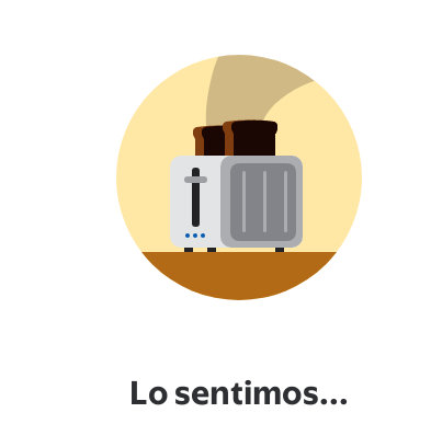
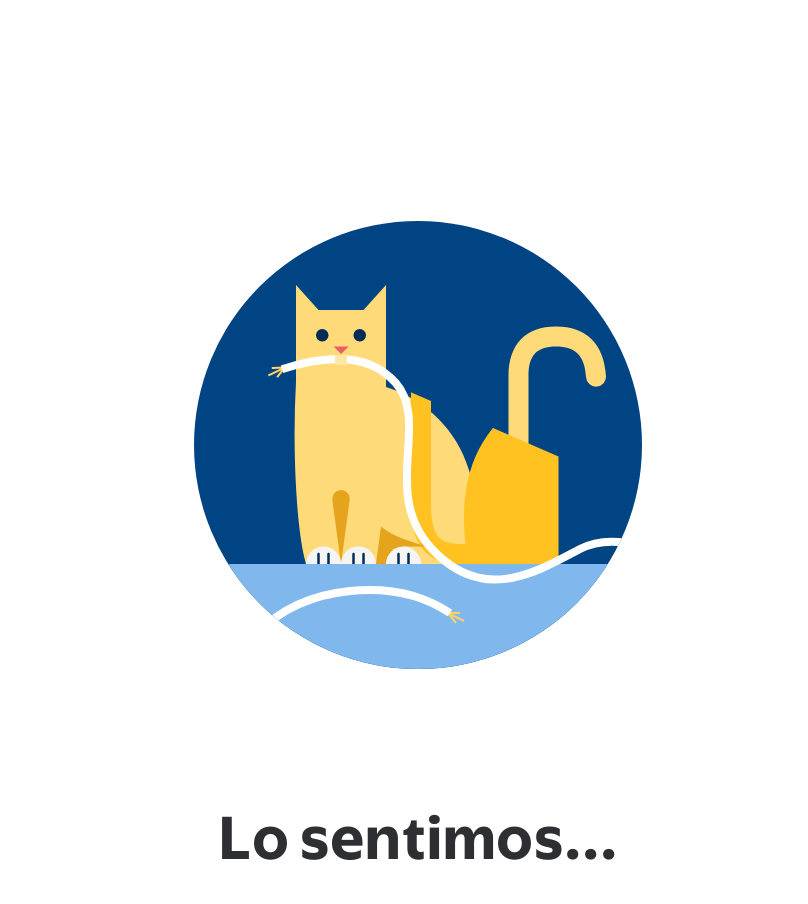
[116,54,362,301] [image] -> [192,219,644,671] [image]

